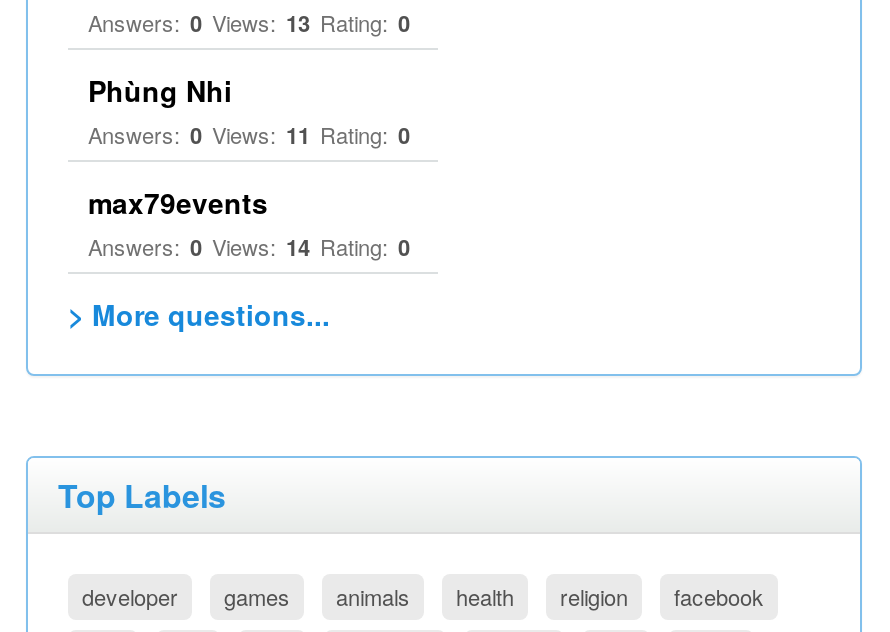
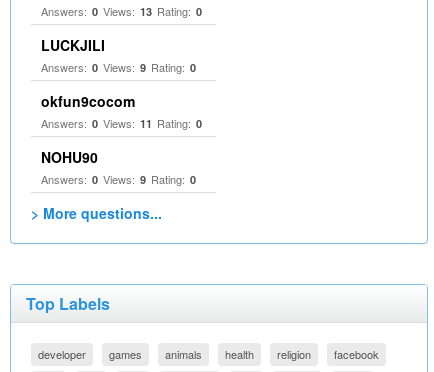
[88,70,232,110] Phùng Nhi -> [41,35,196,111] LUCKJILI | Answers: 0 Views: 9 Rating: 0 | okfun9cocom
[88,182,410,262] max79events | Answers: 0 Views: 14 Rating: 0 -> [41,147,196,187] NOHU90 | Answers: 0 Views: 9 Rating: 0

